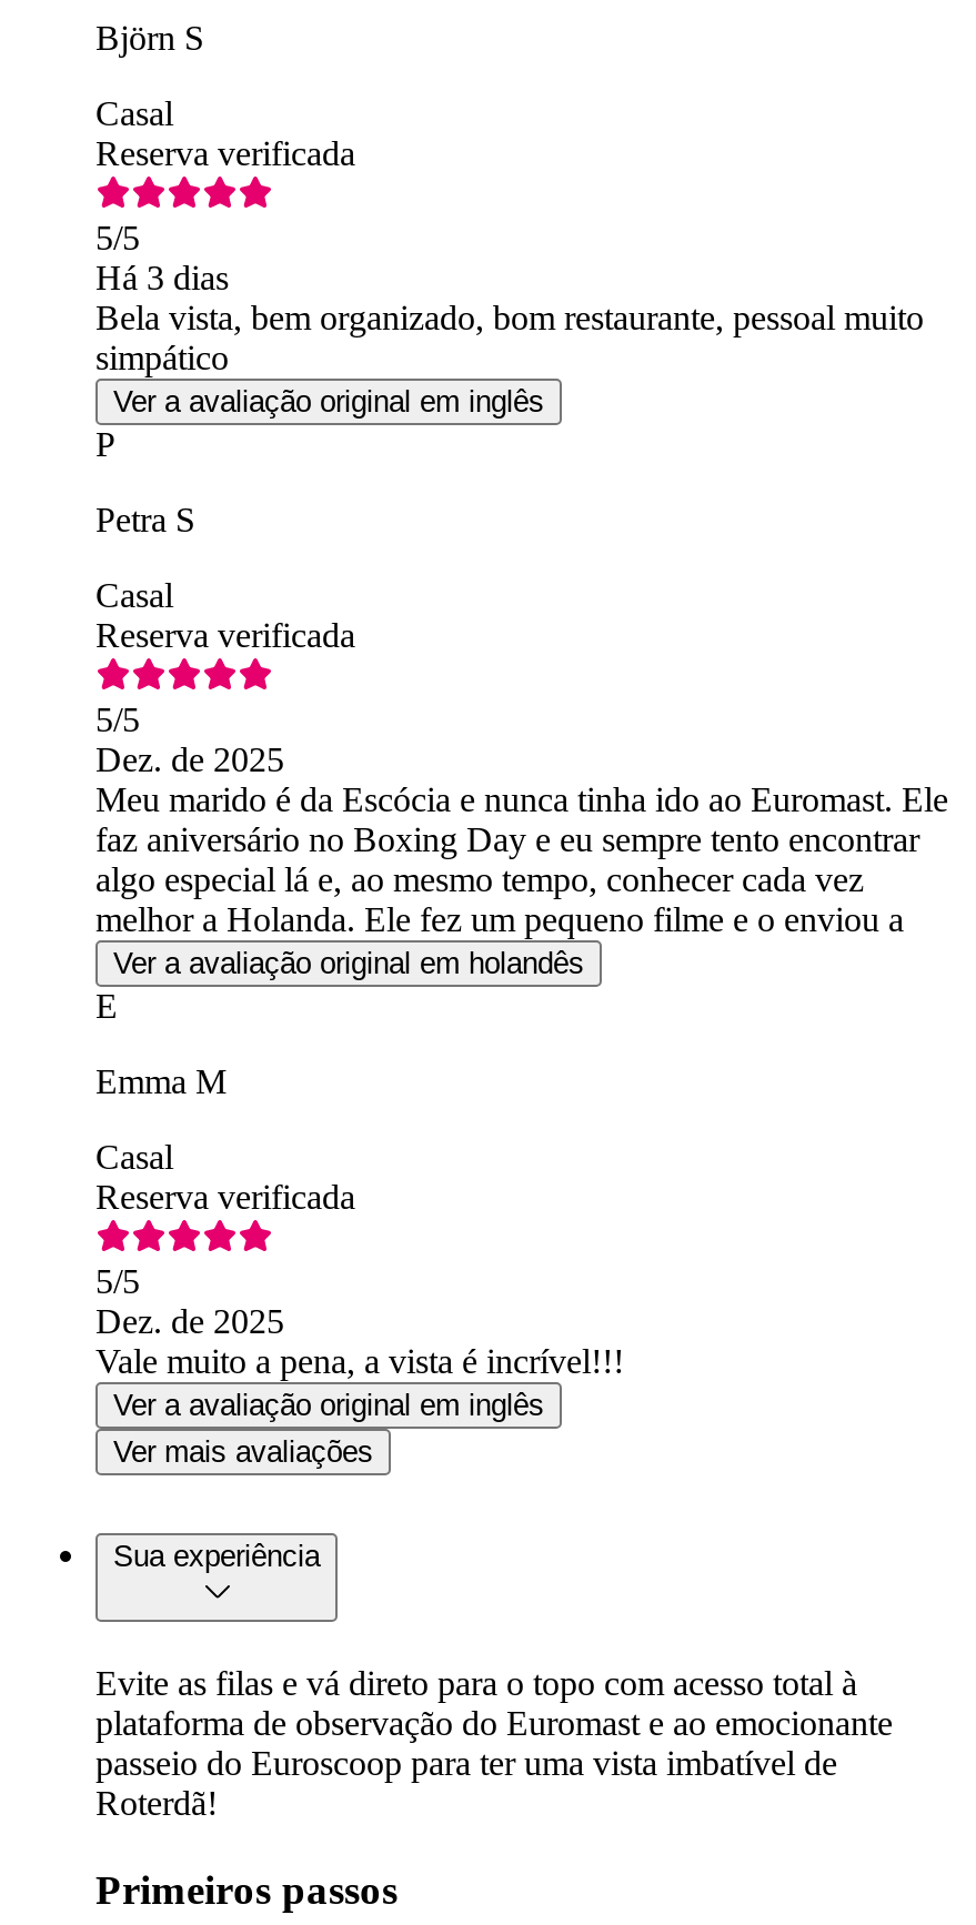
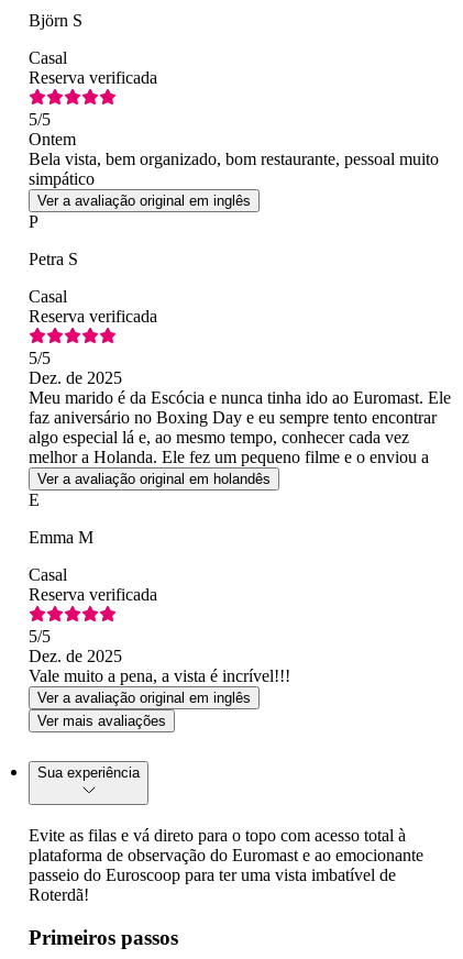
[95,258,229,296] Há 3 dias -> [29,129,76,148] Ontem

